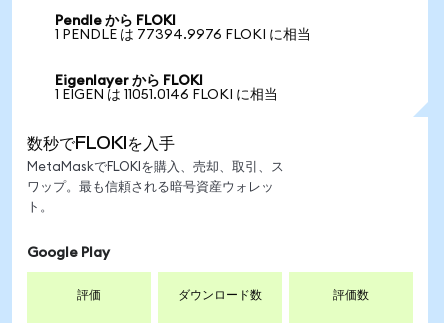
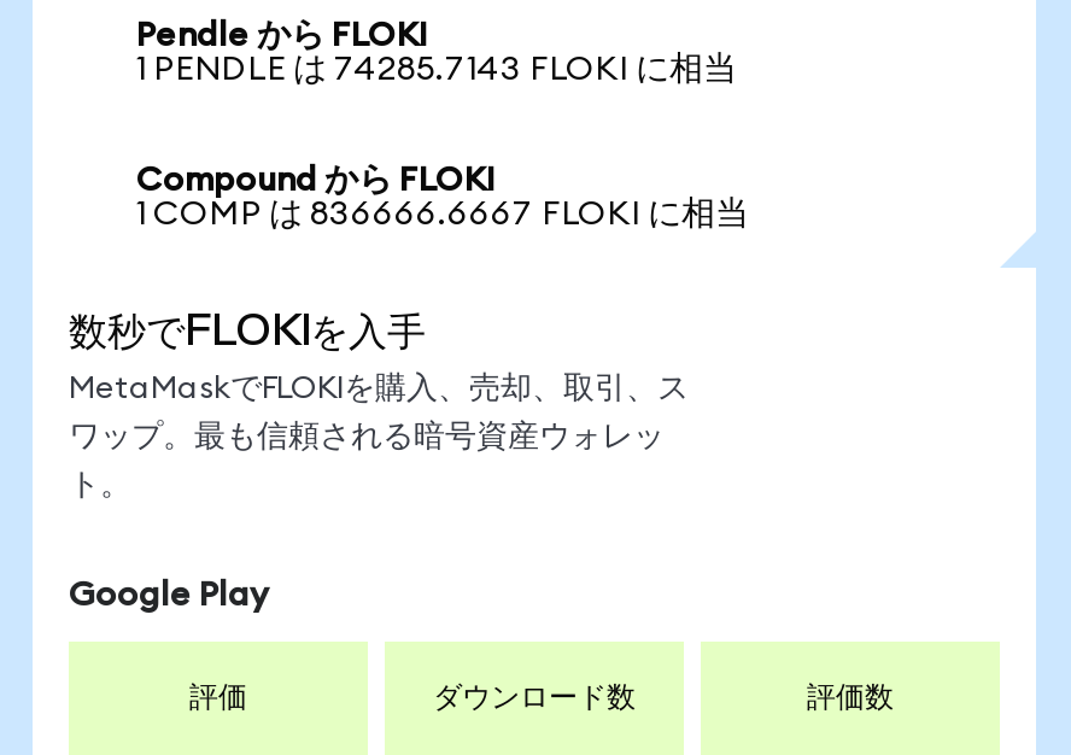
[55,28,311,42] 1 PENDLE は 77394.9976 FLOKI に相当 -> [136,53,737,87] 1 PENDLE は 74285.7143 FLOKI に相当
[55,74,203,88] Eigenlayer から FLOKI -> [136,164,496,198] Compound から FLOKI
[55,88,278,102] 1 EIGEN は 11051.0146 FLOKI に相当 -> [136,198,749,232] 1 COMP は 836666.6667 FLOKI に相当

